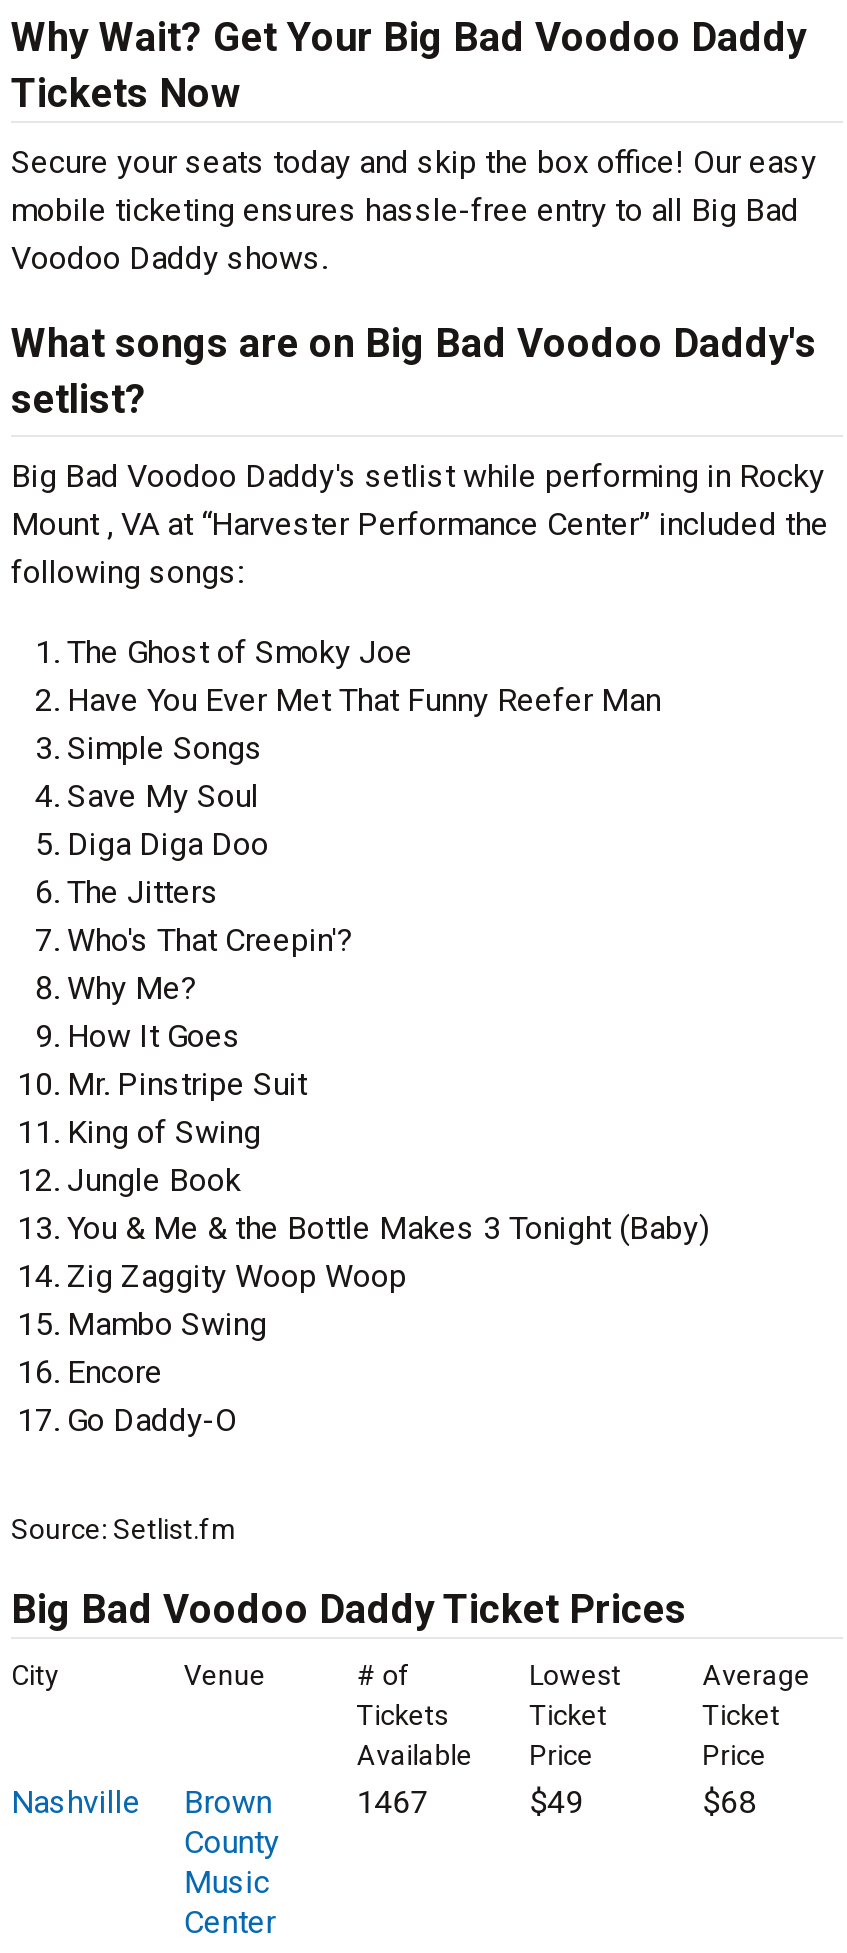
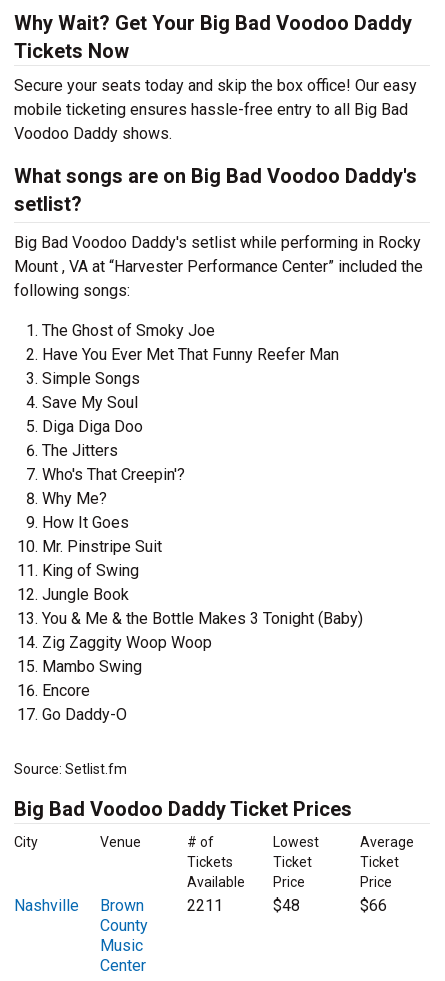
[357,1783,429,1821] 1467 -> [187,896,223,915] 2211
[529,1783,583,1821] $49 -> [273,896,300,915] $48
[702,1783,756,1821] $68 -> [360,896,387,915] $66

